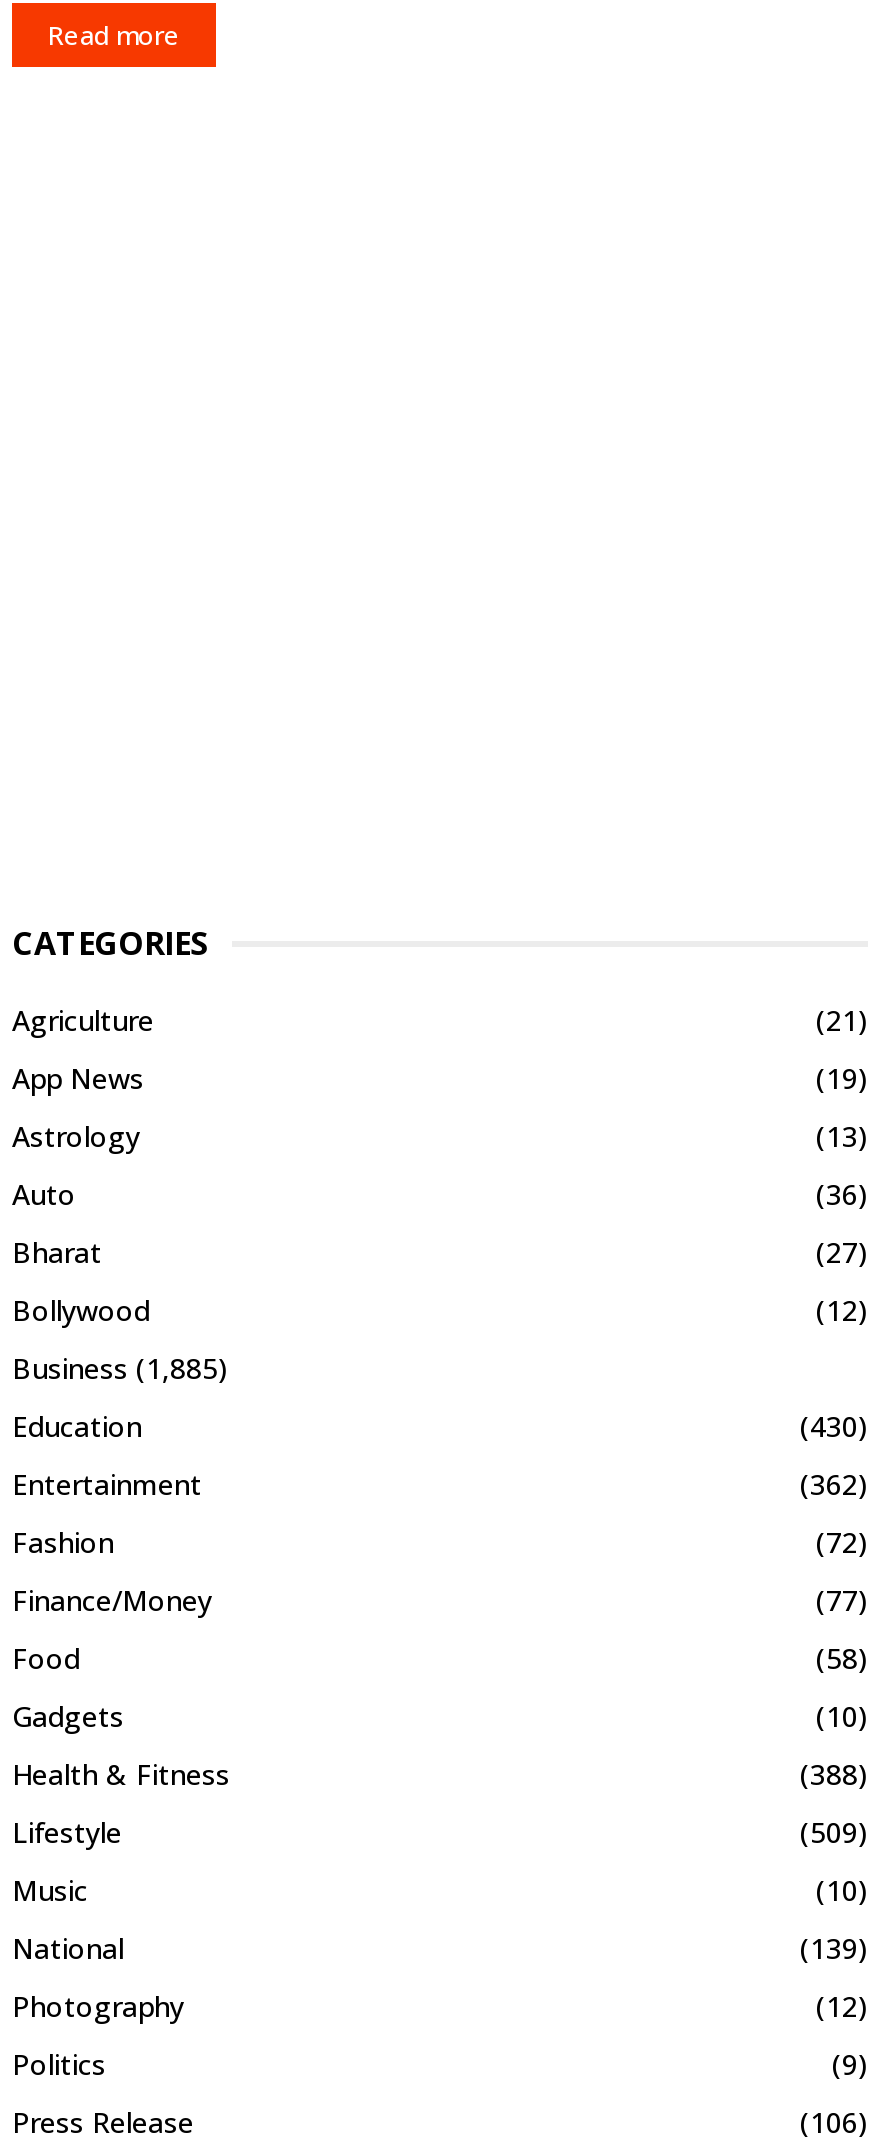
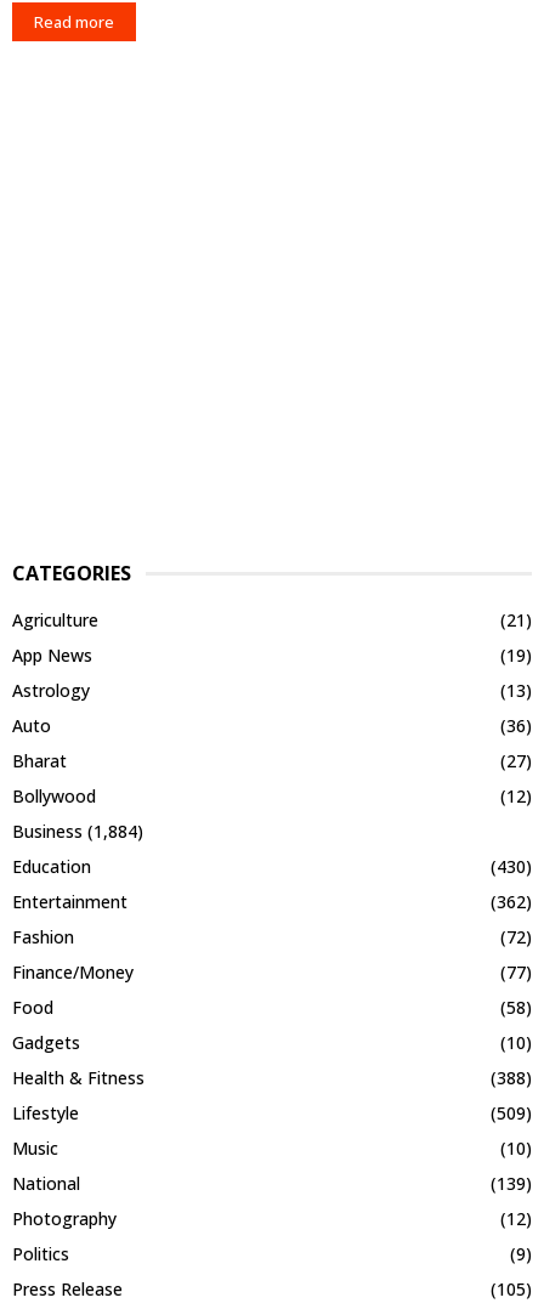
[12,1350,228,1388] Business (1,885) -> [12,820,143,843] Business (1,884)
[800,2104,868,2142] (106) -> [491,1278,532,1301] (105)

